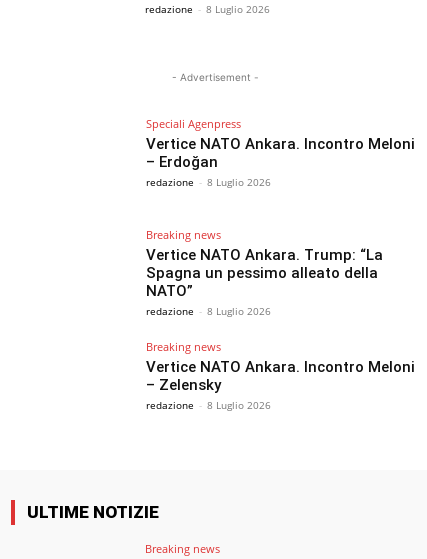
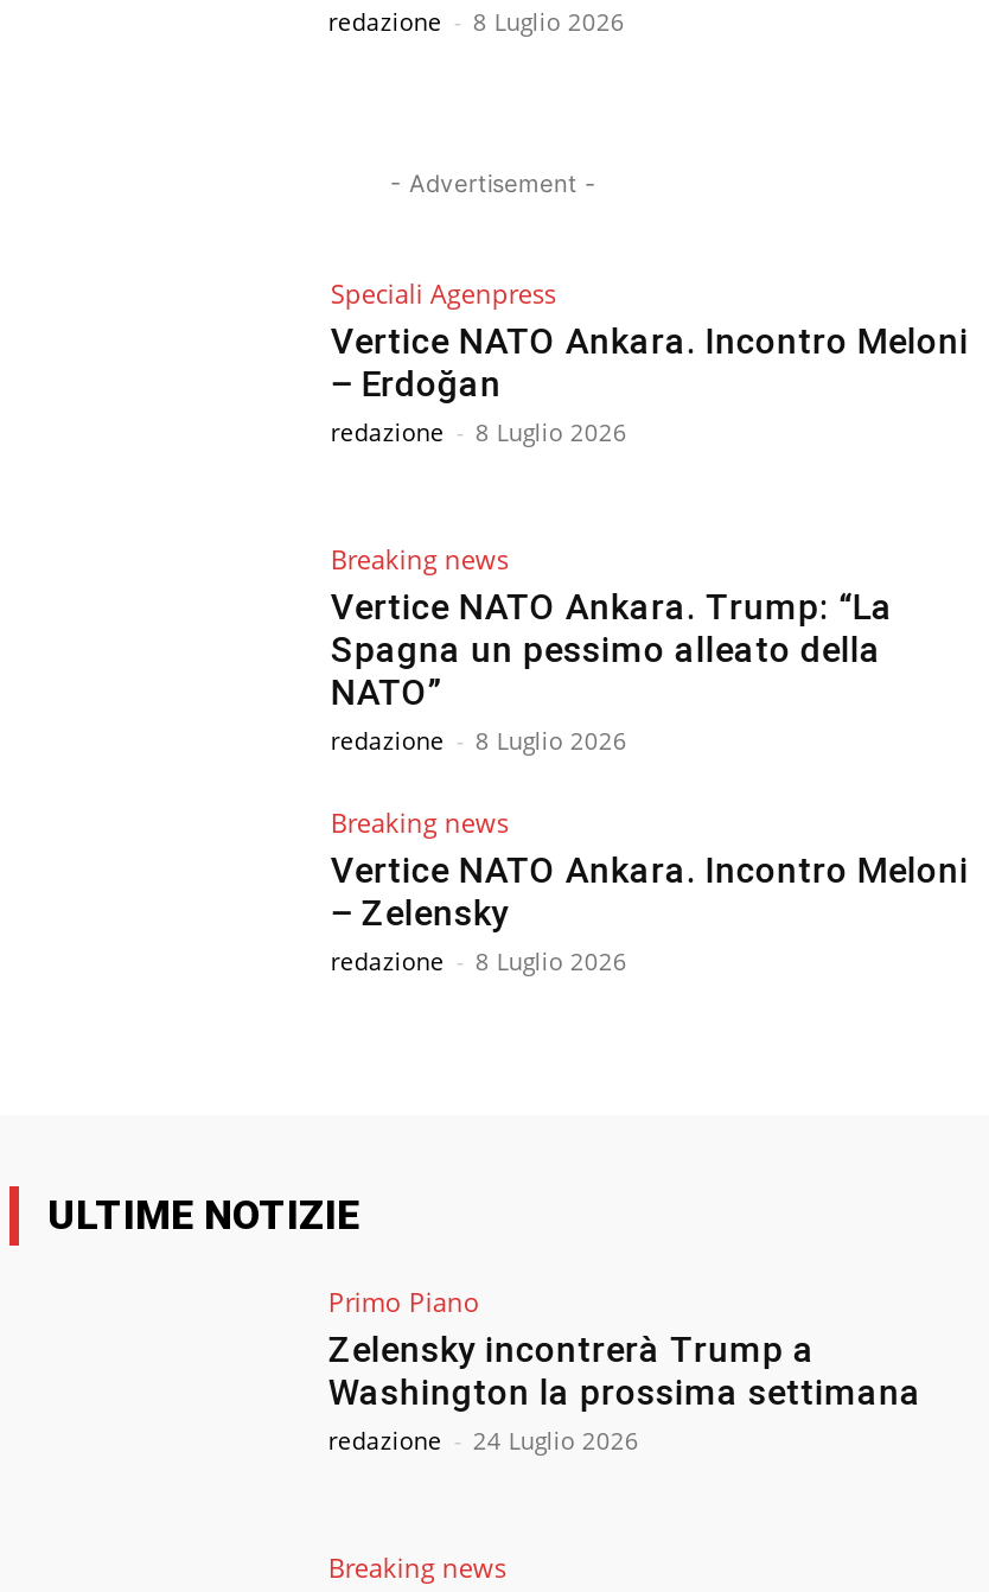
none -> [328,1283,921,1456] Primo Piano | Zelensky incontrerà Trump a | Washington la prossima settimana | redazione - 24 Luglio 2026

